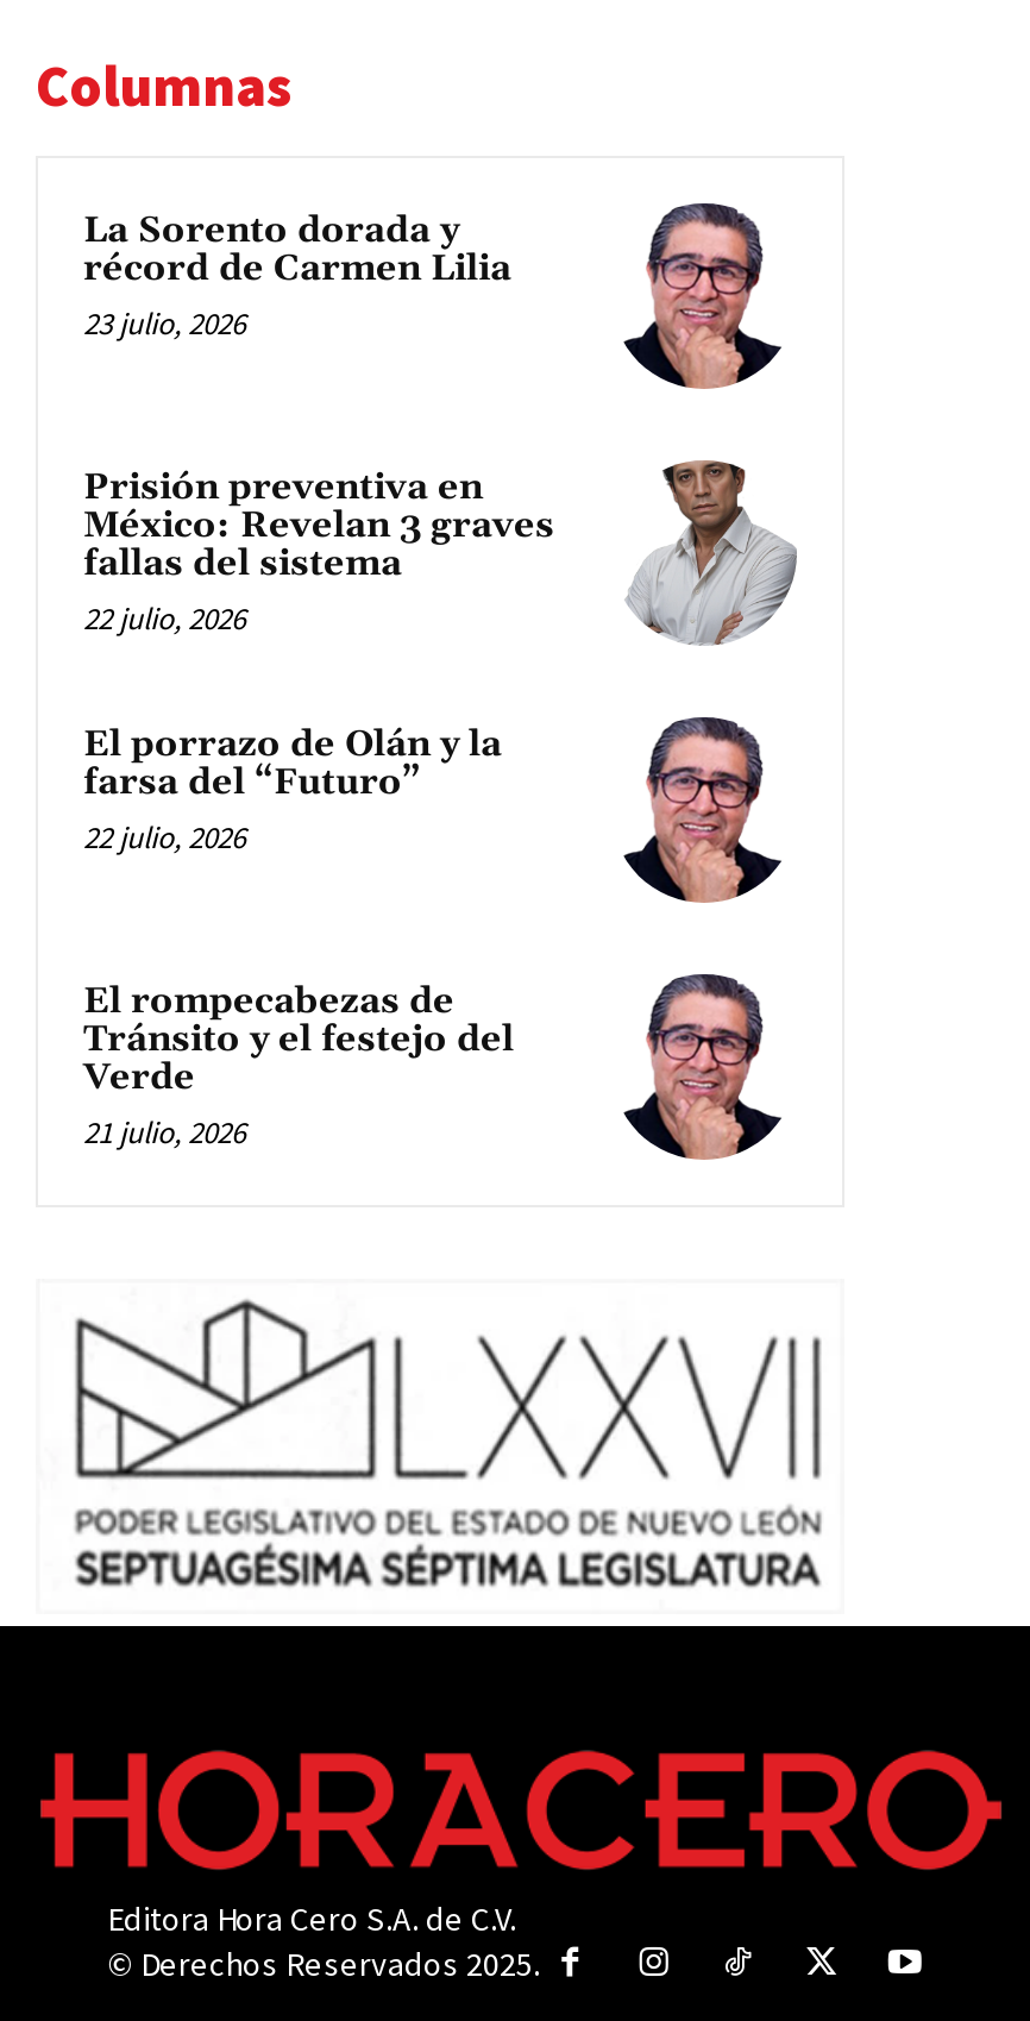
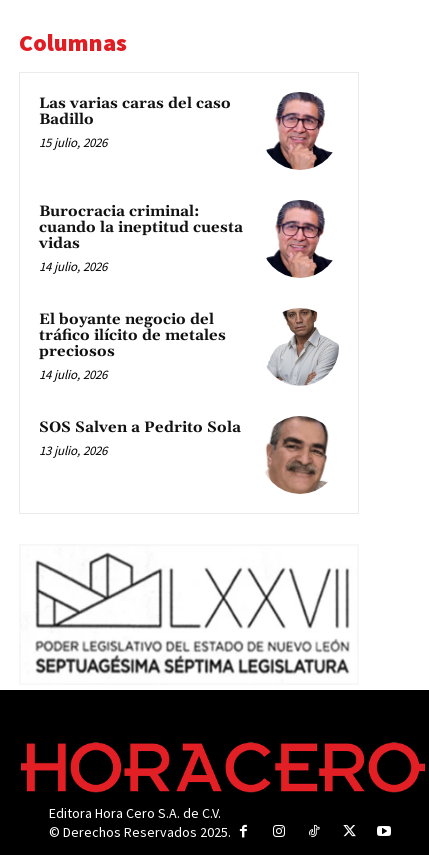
[83,209,511,344] La Sorento dorada y | récord de Carmen Lilia | 23 julio, 2026 -> [39,94,231,151] Las varias caras del caso | Badillo | 15 julio, 2026
[83,466,554,639] Prisión preventiva en | México: Revelan 3 graves | fallas del sistema | 22 julio, 2026 -> [39,202,243,275] Burocracia criminal: | cuando la ineptitud cuesta | vidas | 14 julio, 2026
moved [628,460,799,646] -> [268,308,340,386]: [image]
[83,723,502,858] El porrazo de Olán y la | farsa del “Futuro” | 22 julio, 2026 -> [39,310,226,383] El boyante negocio del | tráfico ilícito de metales | preciosos | 14 julio, 2026
moved [623,715,795,903] -> [266,199,339,278]: [image]
[83,979,514,1153] El rompecabezas de | Tránsito y el festejo del | Verde | 21 julio, 2026 -> [39,418,241,459] SOS Salven a Pedrito Sola | 13 julio, 2026
[623,974,783,1160] [image] -> [265,416,331,493] [image]

